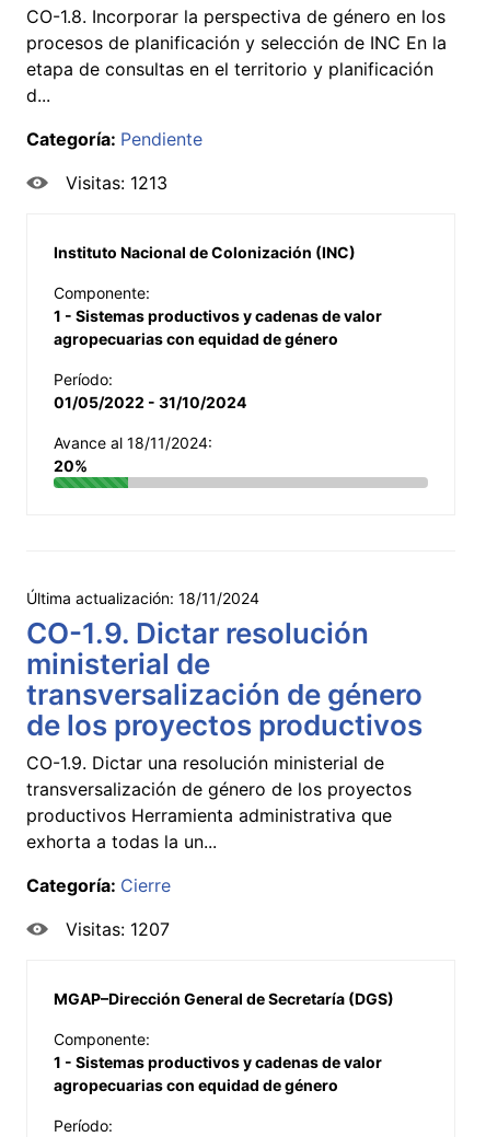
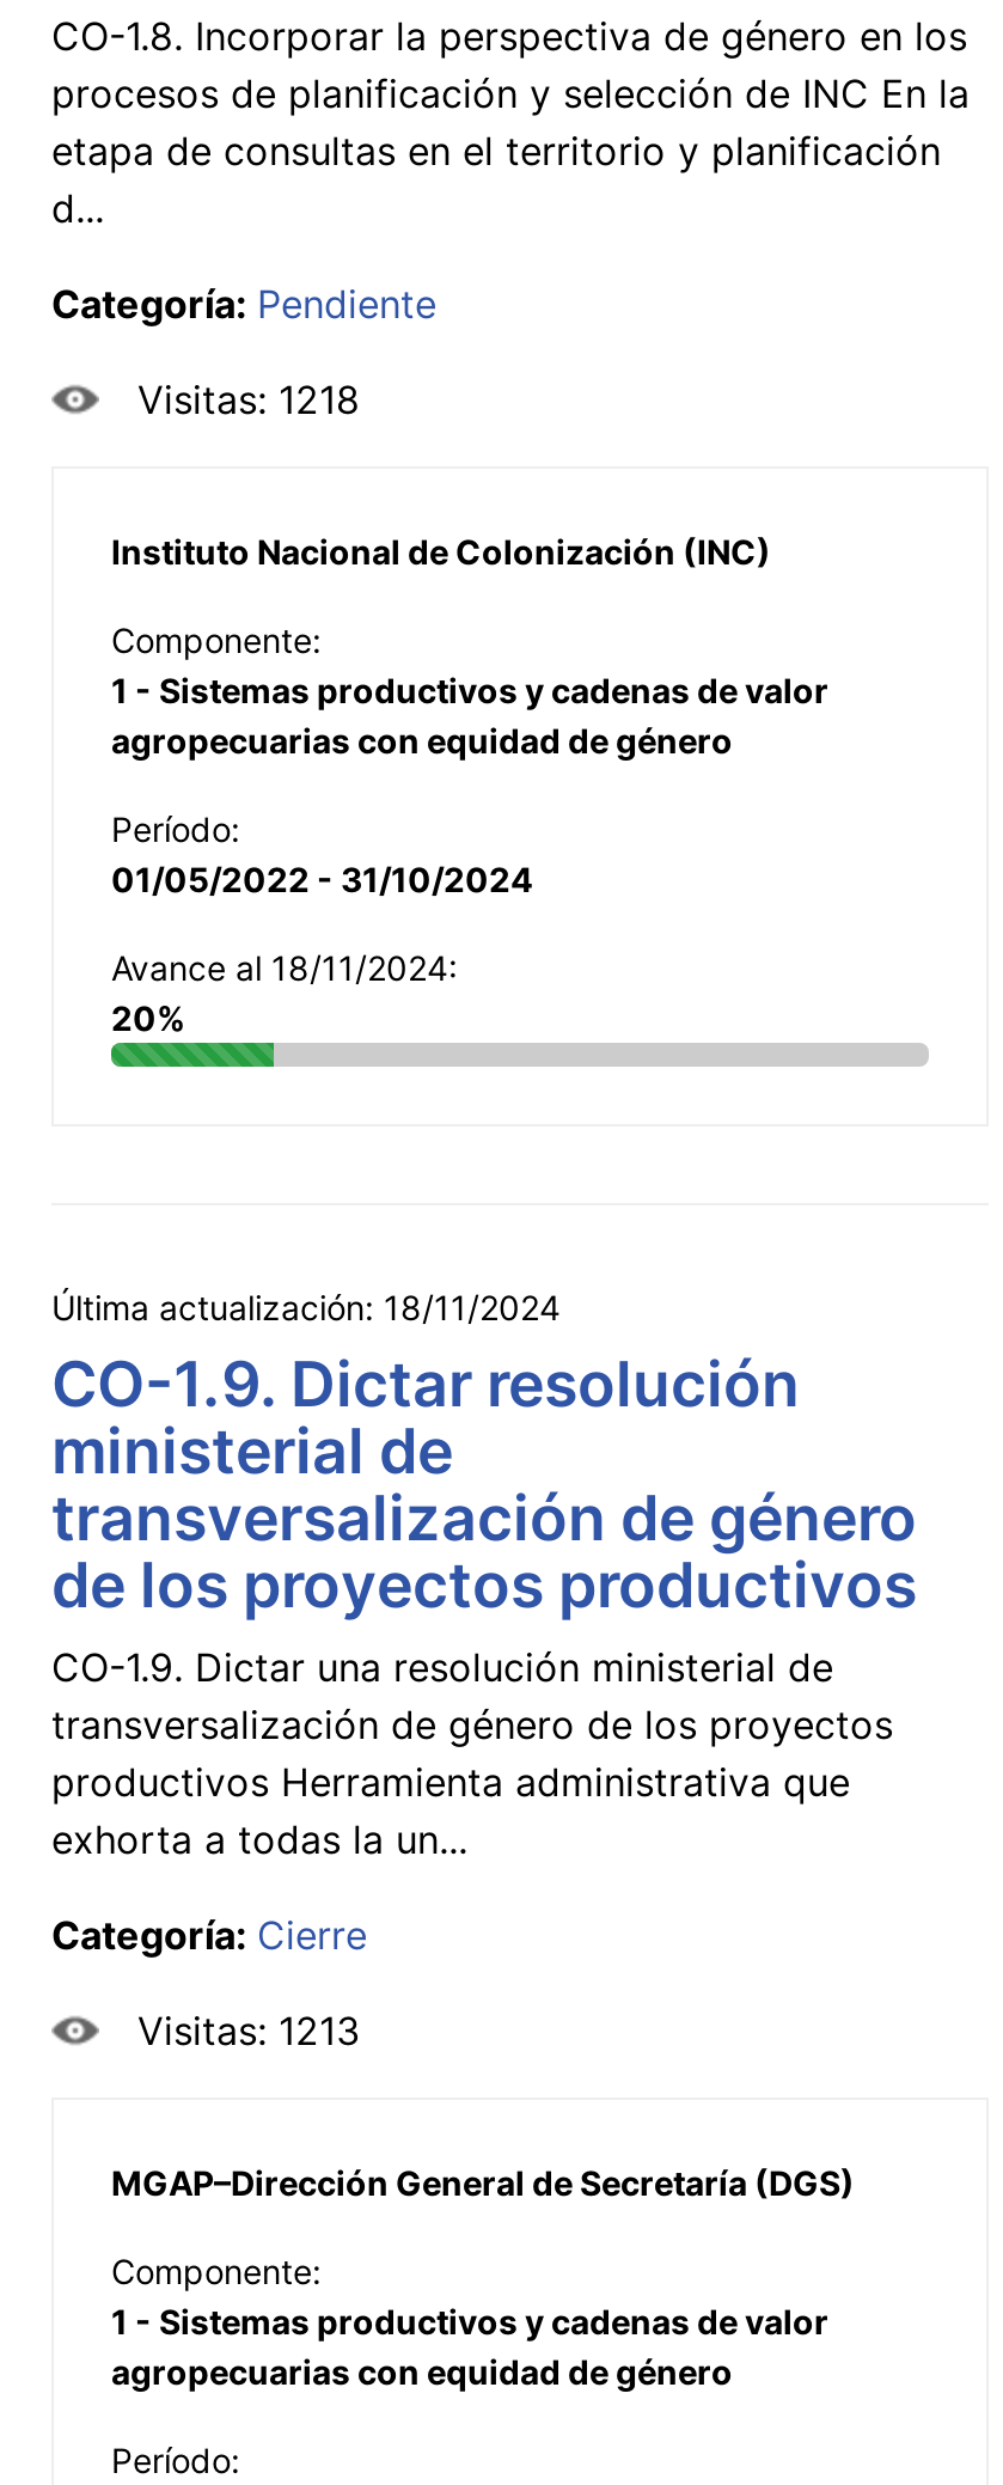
[66,172,167,193] Visitas: 1213 -> [137,375,360,423] Visitas: 1218
[66,918,170,940] Visitas: 1207 -> [137,2006,360,2054] Visitas: 1213

